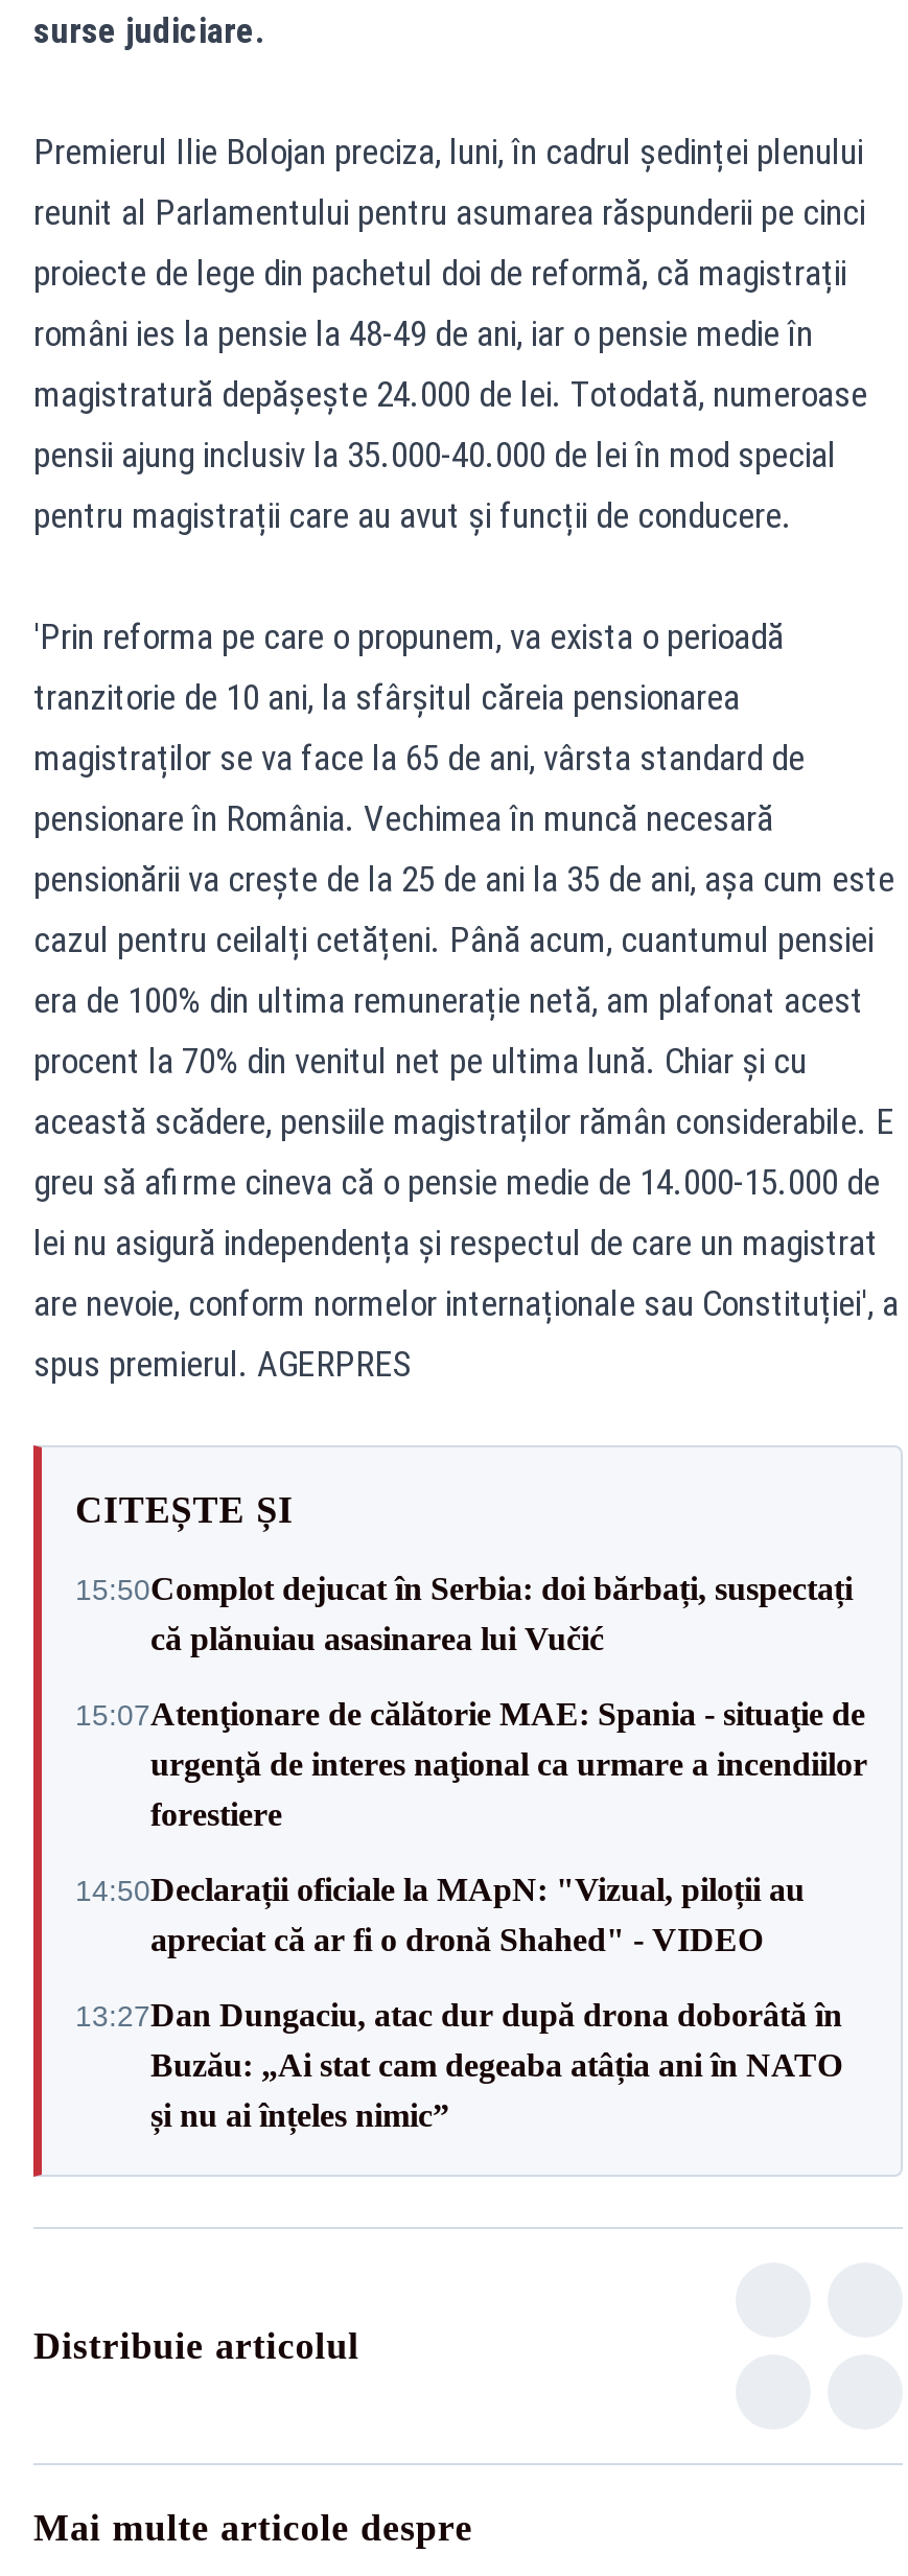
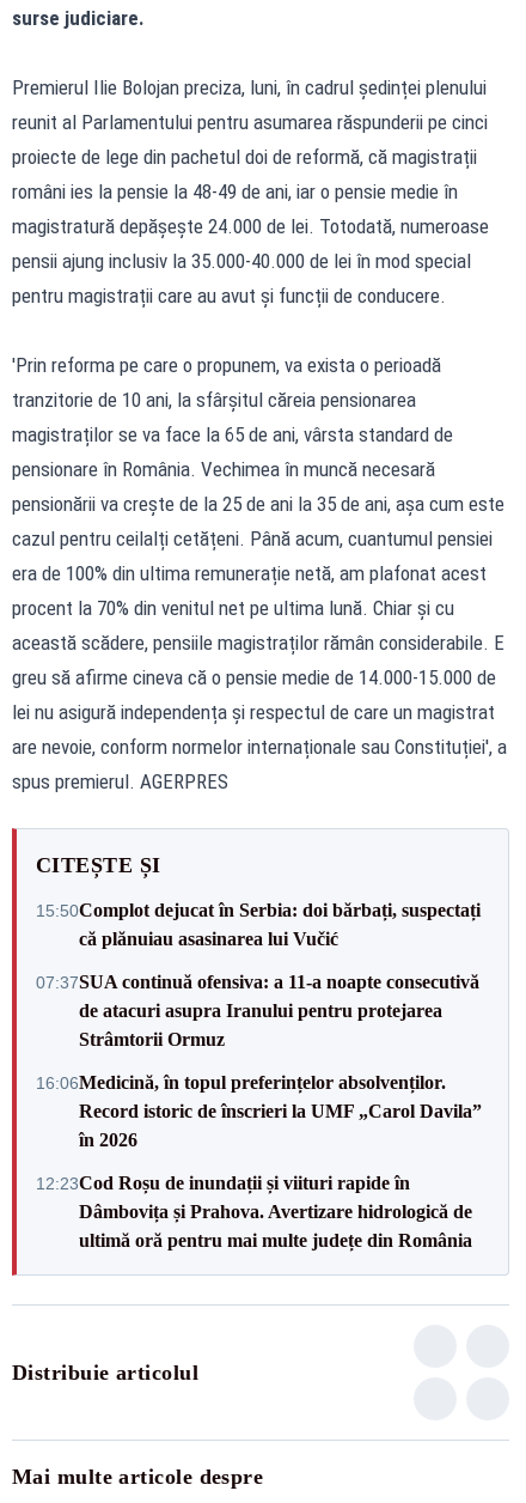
[75,1696,867,1832] 15:07Atenţionare de călătorie MAE: Spania - situaţie de | urgenţă de interes naţional ca urmare a incendiilor | forestiere -> [36,971,479,1049] 07:37SUA continuă ofensiva: a 11-a noapte consecutivă | de atacuri asupra Iranului pentru protejarea | Strâmtorii Ormuz
[75,1872,805,1957] 14:50Declarații oficiale la MApN: "Vizual, piloții au | apreciat că ar fi o dronă Shahed" - VIDEO -> [36,1072,482,1149] 16:06Medicină, în topul preferințelor absolvenților. | Record istoric de înscrieri la UMF „Carol Davila” | în 2026
[75,1997,842,2133] 13:27Dan Dungaciu, atac dur după drona doborâtă în | Buzău: „Ai stat cam degeaba atâția ani în NATO | și nu ai înțeles nimic” -> [36,1172,472,1250] 12:23Cod Roșu de inundații și viituri rapide în | Dâmbovița și Prahova. Avertizare hidrologică de | ultimă oră pentru mai multe județe din România

